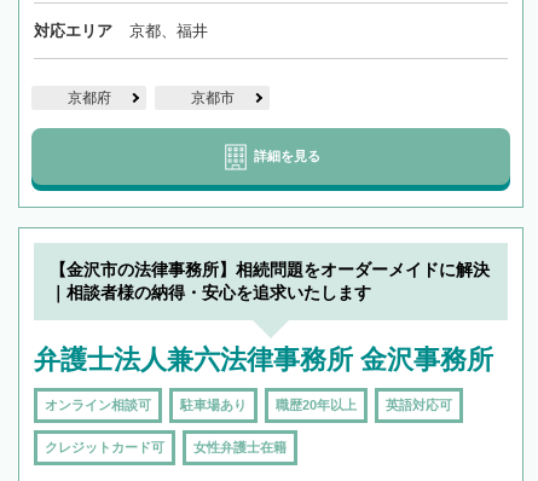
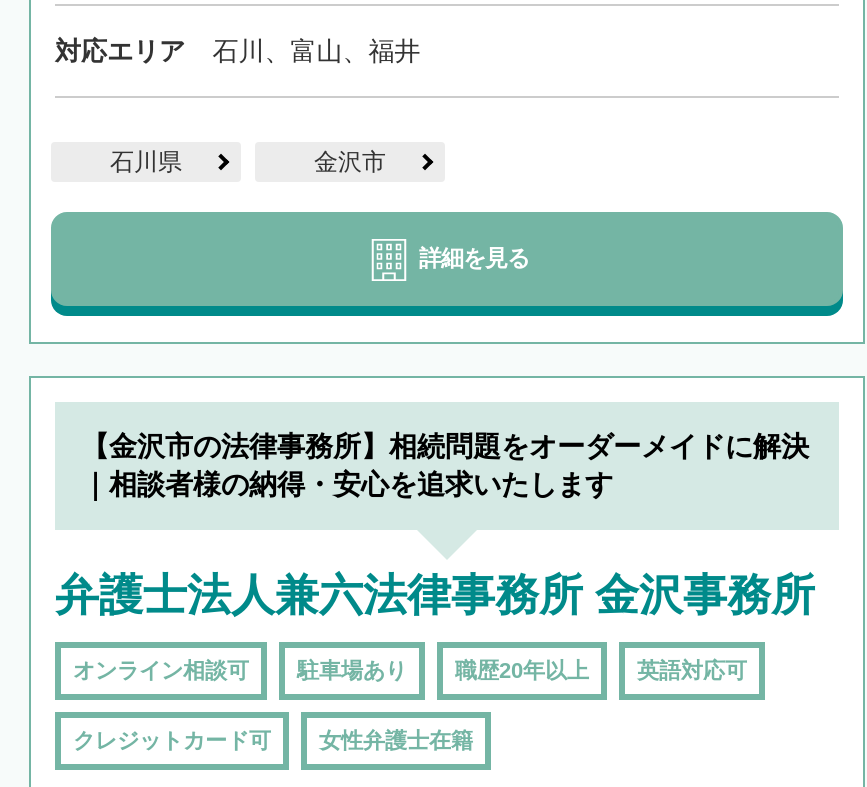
[129,21,208,39] 京都、福井 -> [212,35,420,65] 石川、富山、福井
[67,89,234,106] 京都府 | 京都市 -> [110,147,386,175] 石川県 | 金沢市

